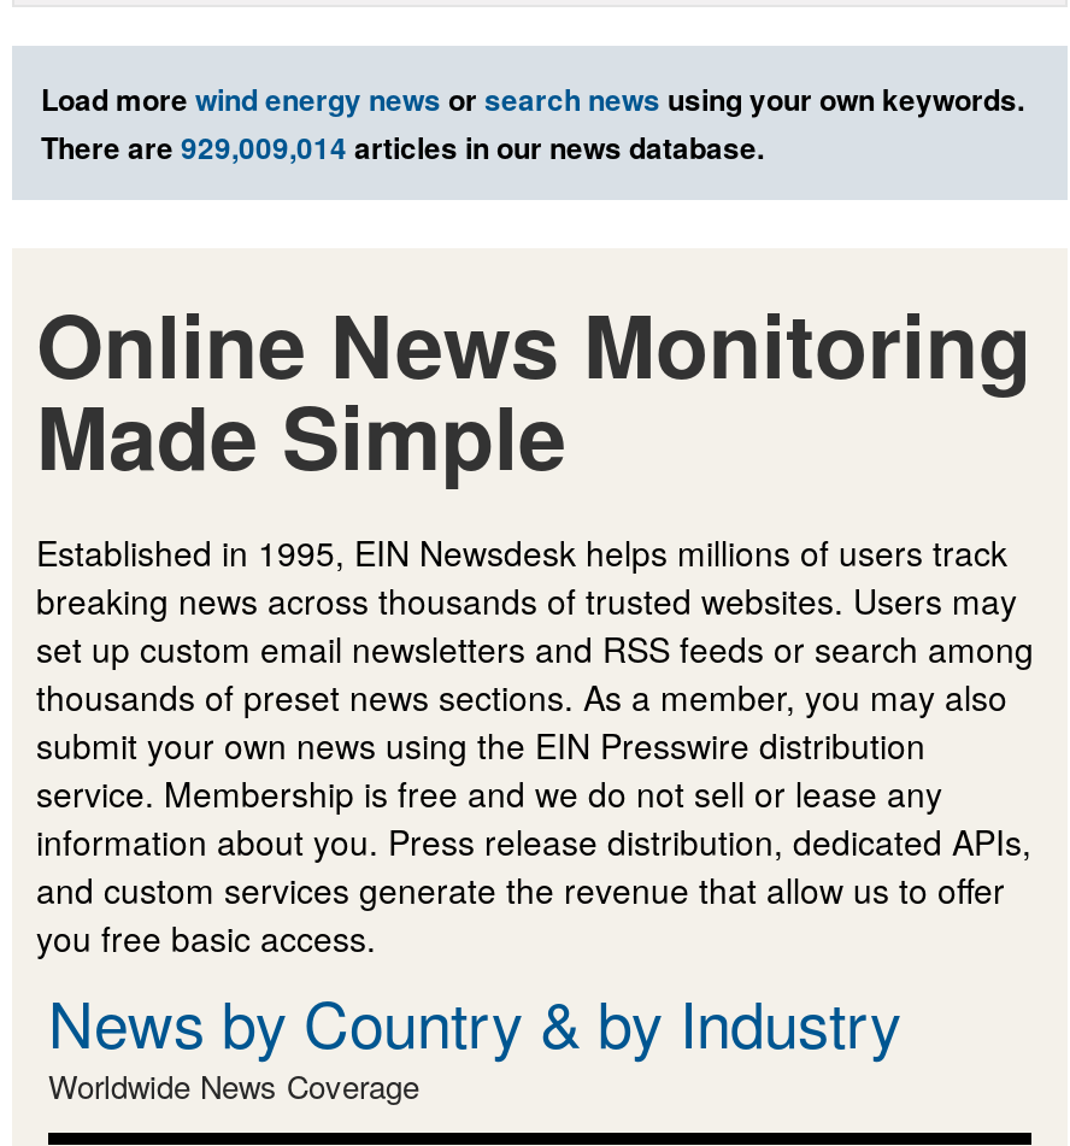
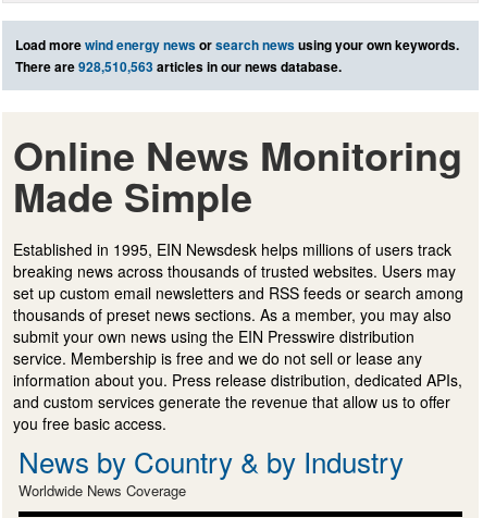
[41,124,764,168] There are 929,009,014 articles in our news database. -> [15,57,342,76] There are 928,510,563 articles in our news database.

